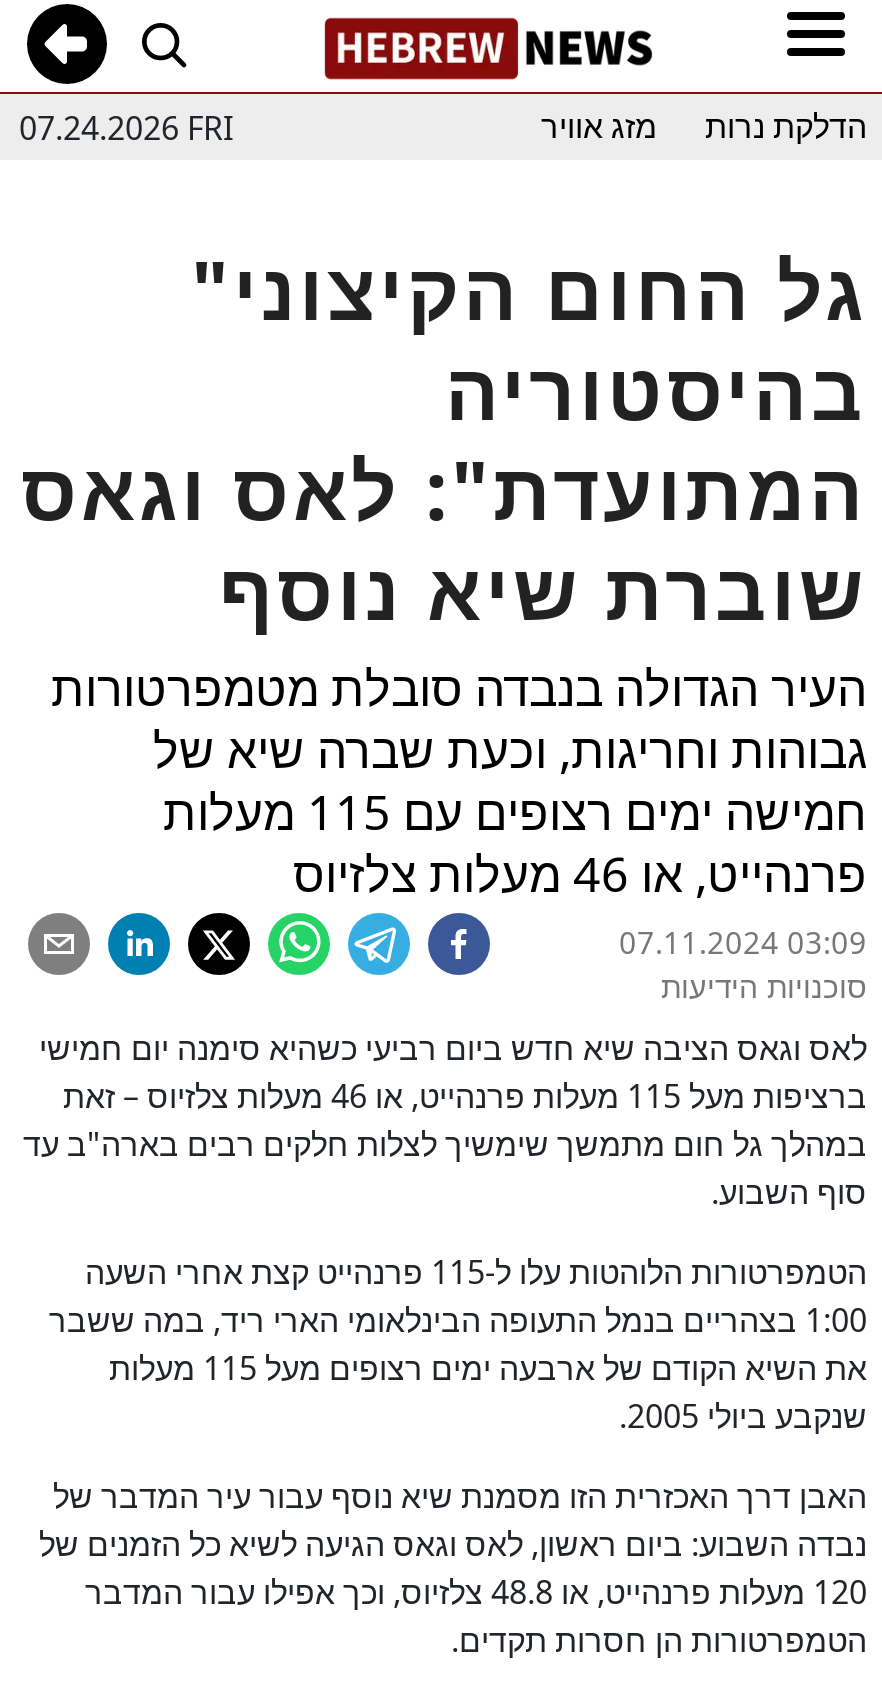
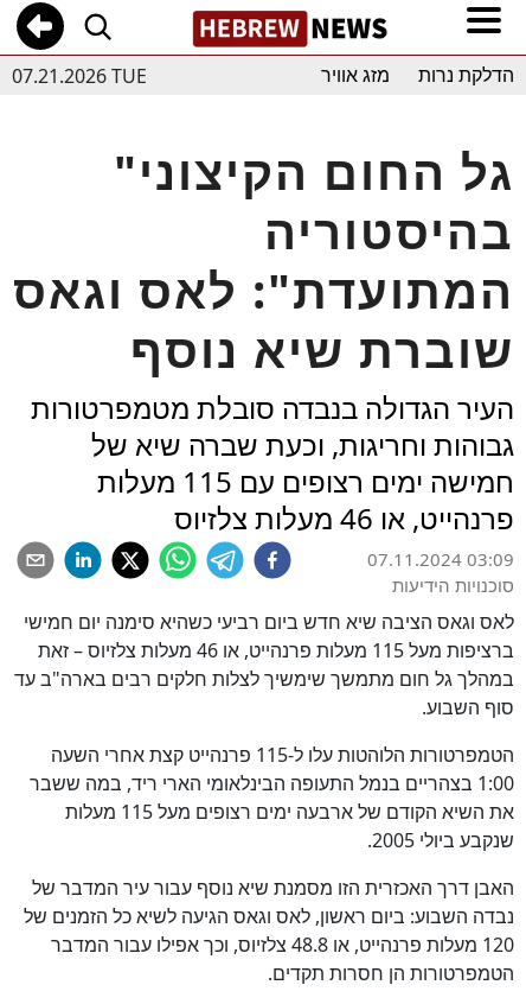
[19,105,233,149] 07.24.2026 FRI -> [12,62,147,88] 07.21.2026 TUE

